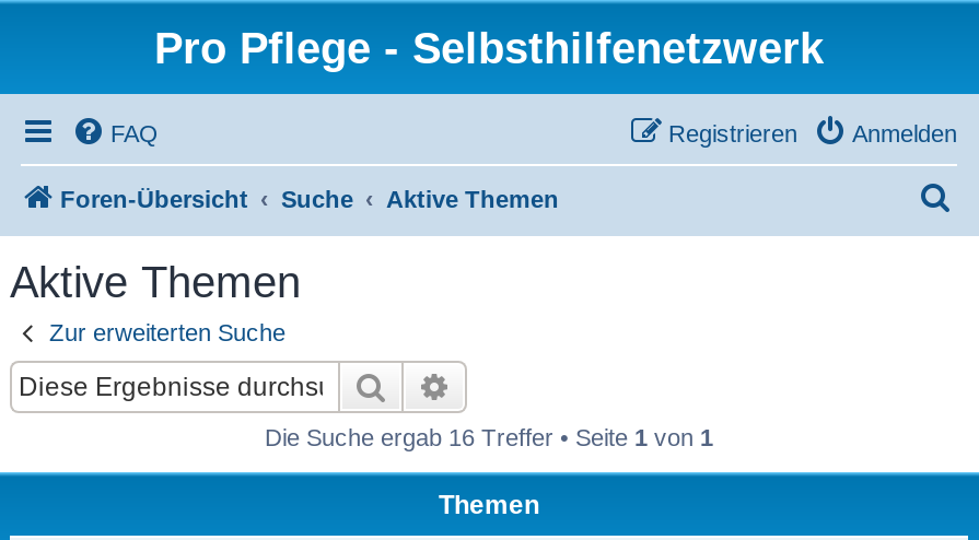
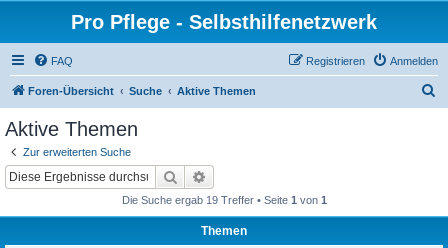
[265,423,713,449] Die Suche ergab 16 Treffer • Seite 1 von 1 -> [121,193,326,205] Die Suche ergab 19 Treffer • Seite 1 von 1

